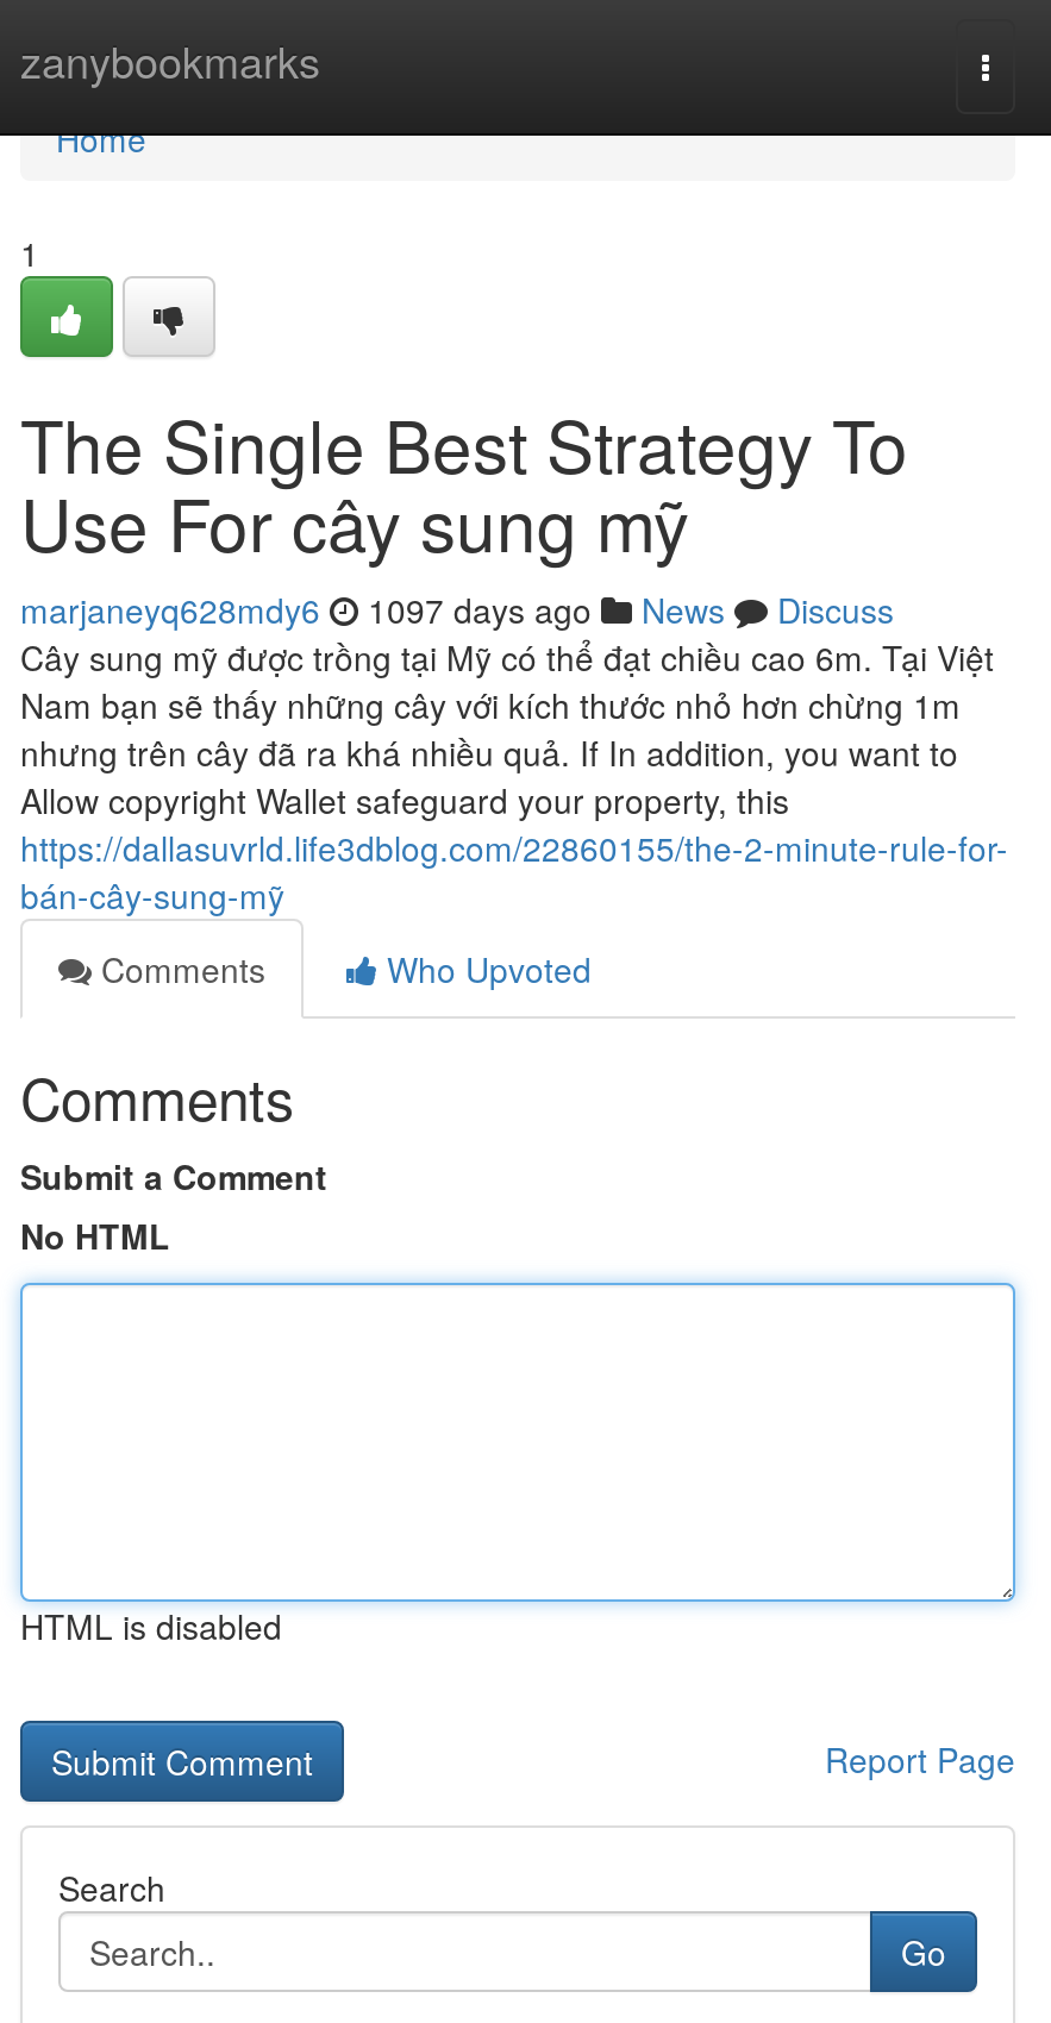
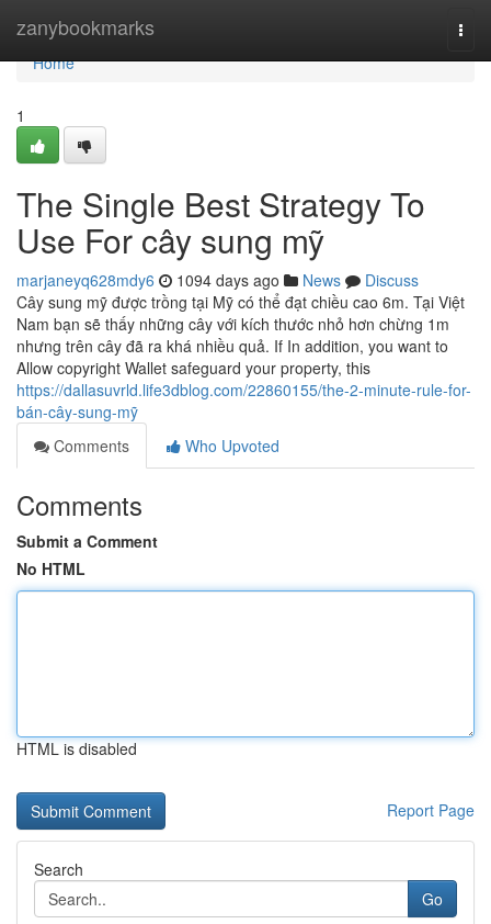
[20,585,894,633] marjaneyq628mdy6 1097 days ago News Discuss -> [16,269,419,291] marjaneyq628mdy6 1094 days ago News Discuss

